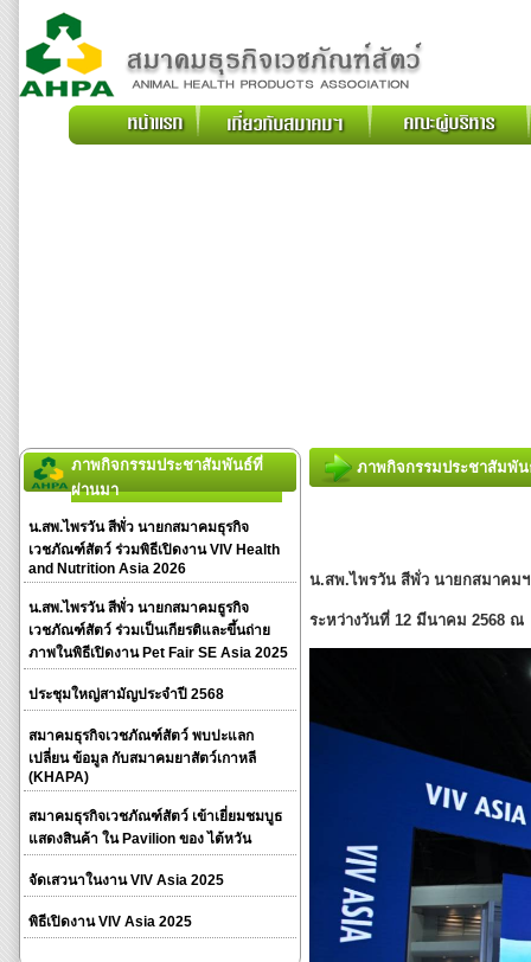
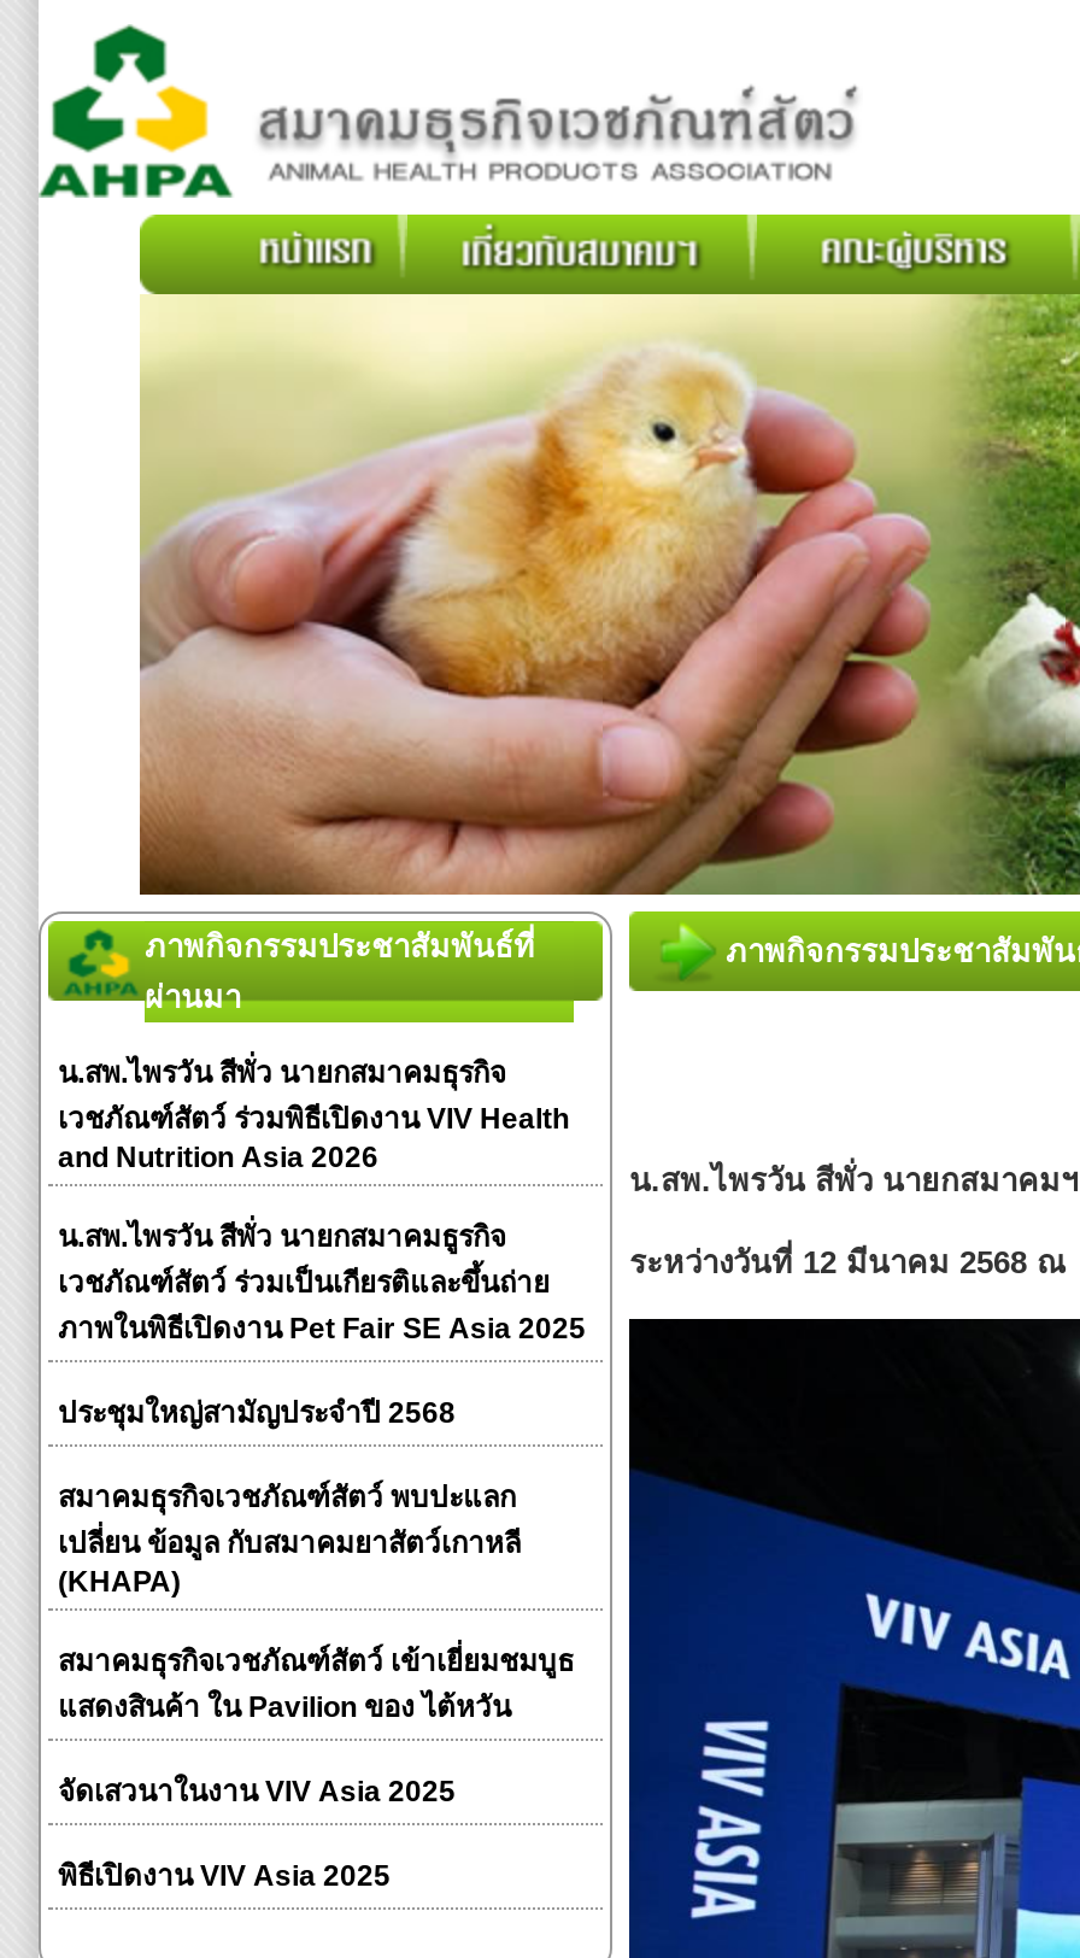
none -> [137,294,1073,897] [image]

